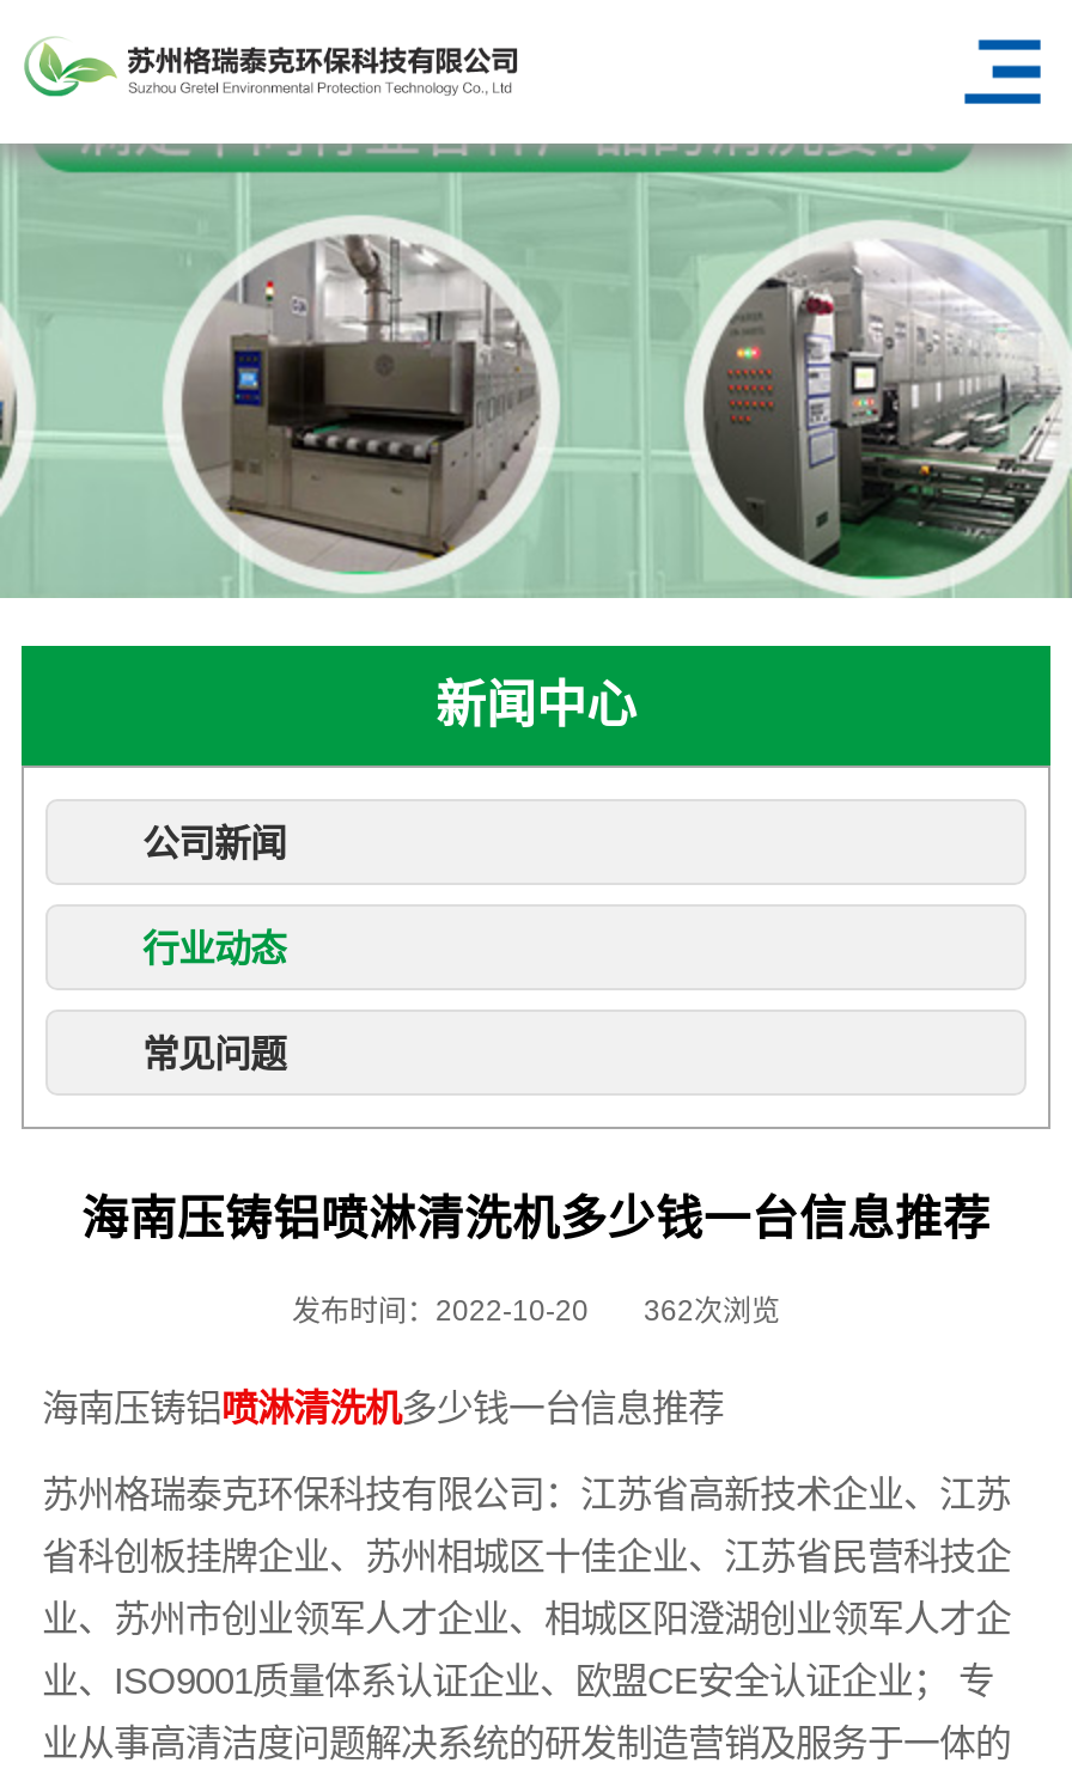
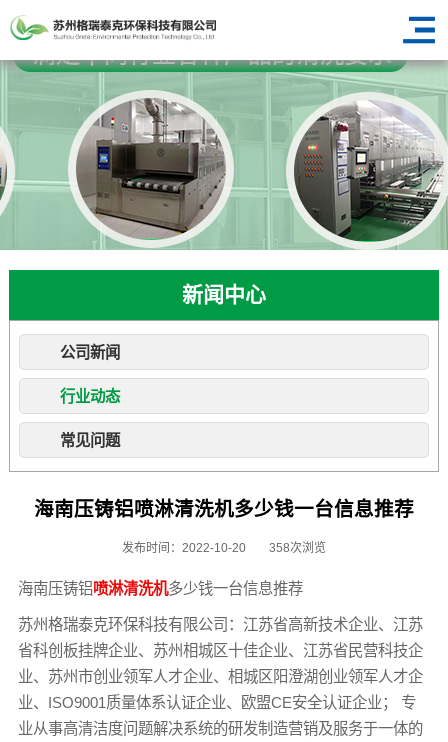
[292,1294,780,1327] 发布时间：2022-10-20 362次浏览 -> [122,541,326,555] 发布时间：2022-10-20 358次浏览

